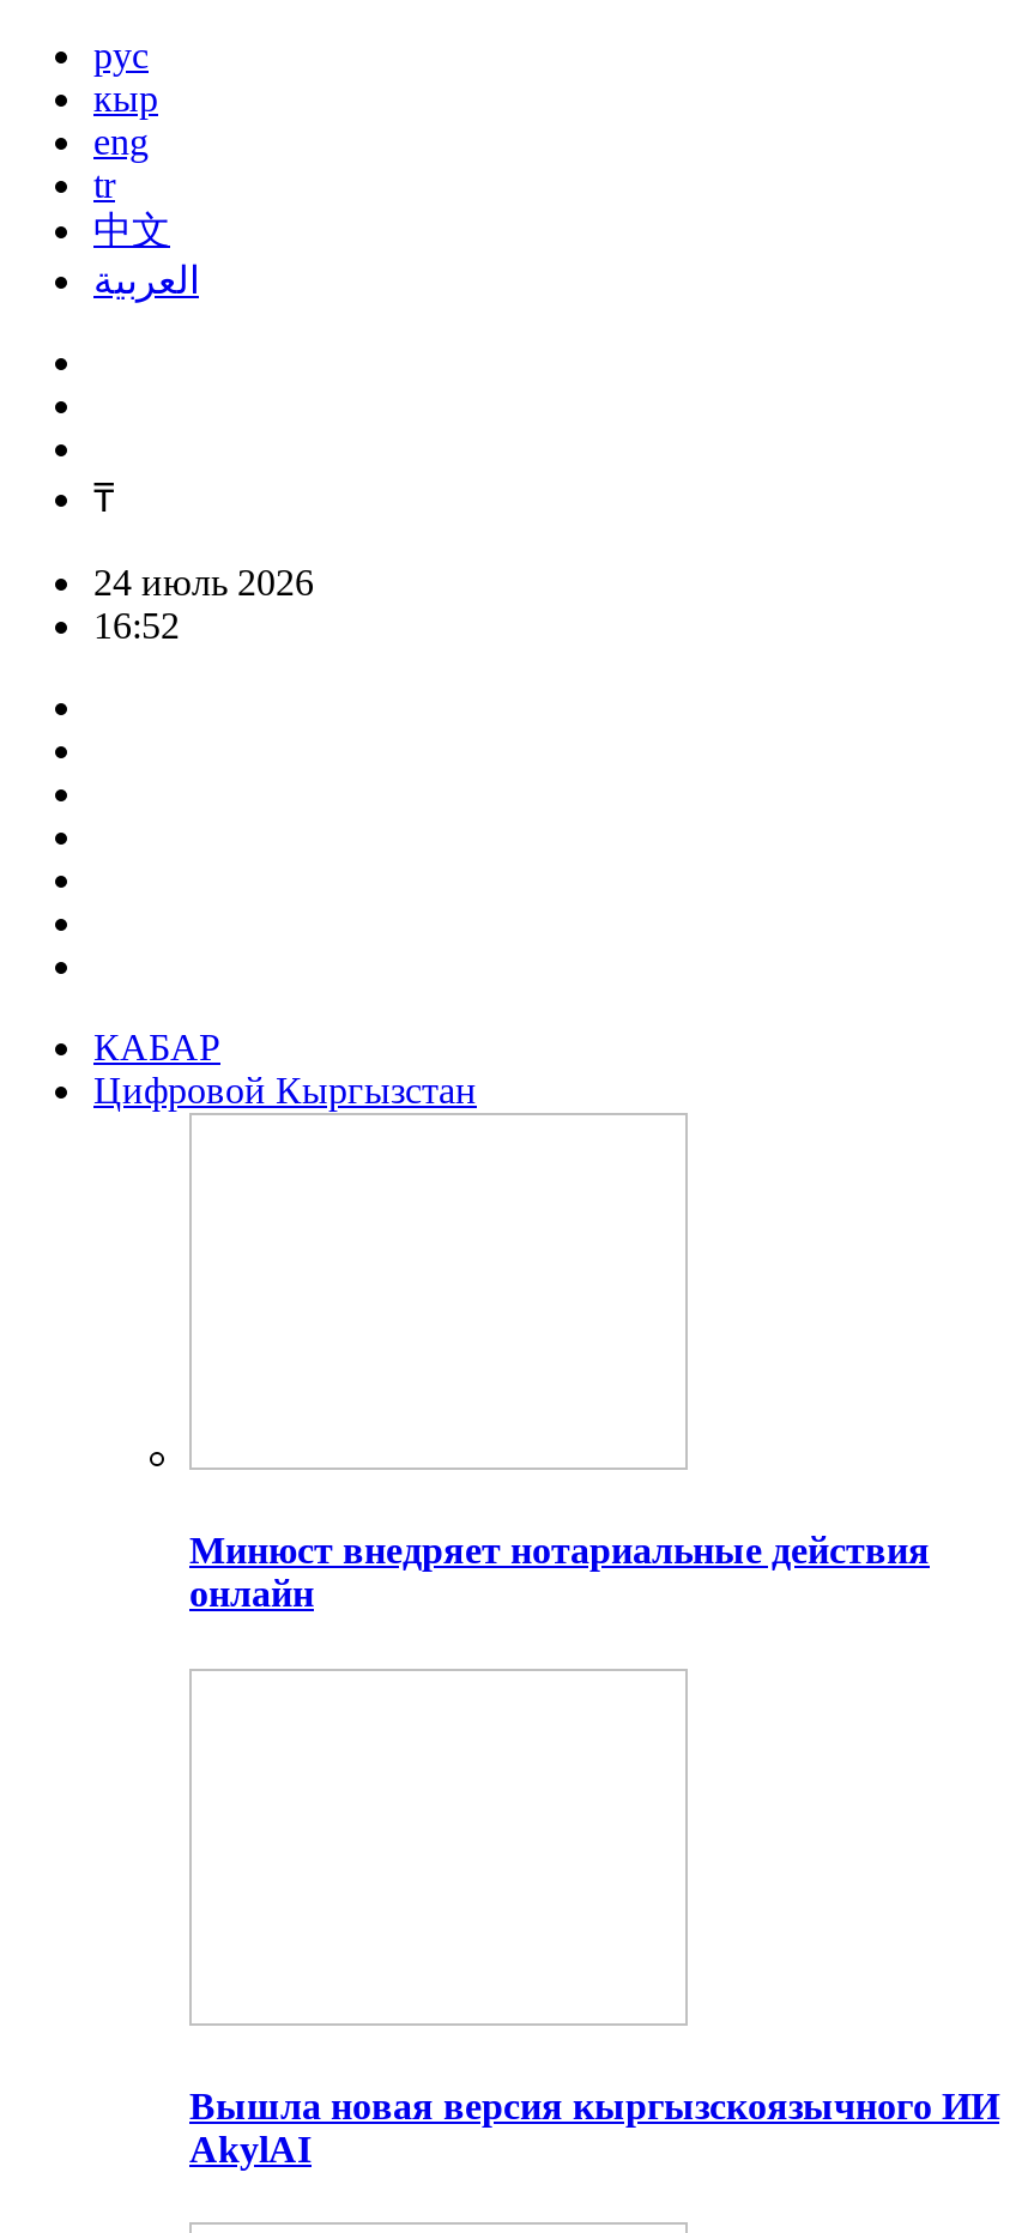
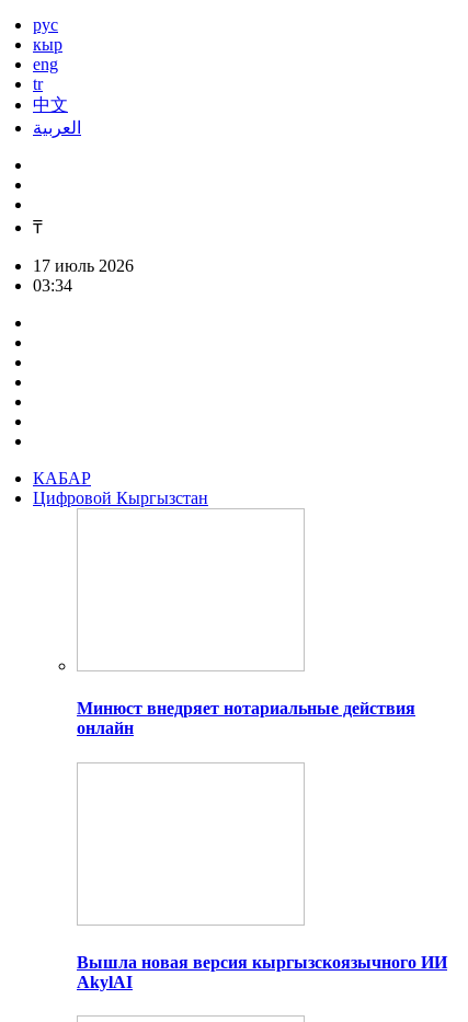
[93,562,314,603] 24 июль 2026 -> [33,256,134,275] 17 июль 2026
[93,605,180,646] 16:52 -> [33,276,72,295] 03:34

